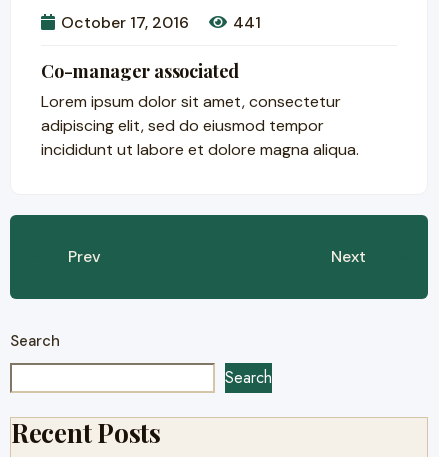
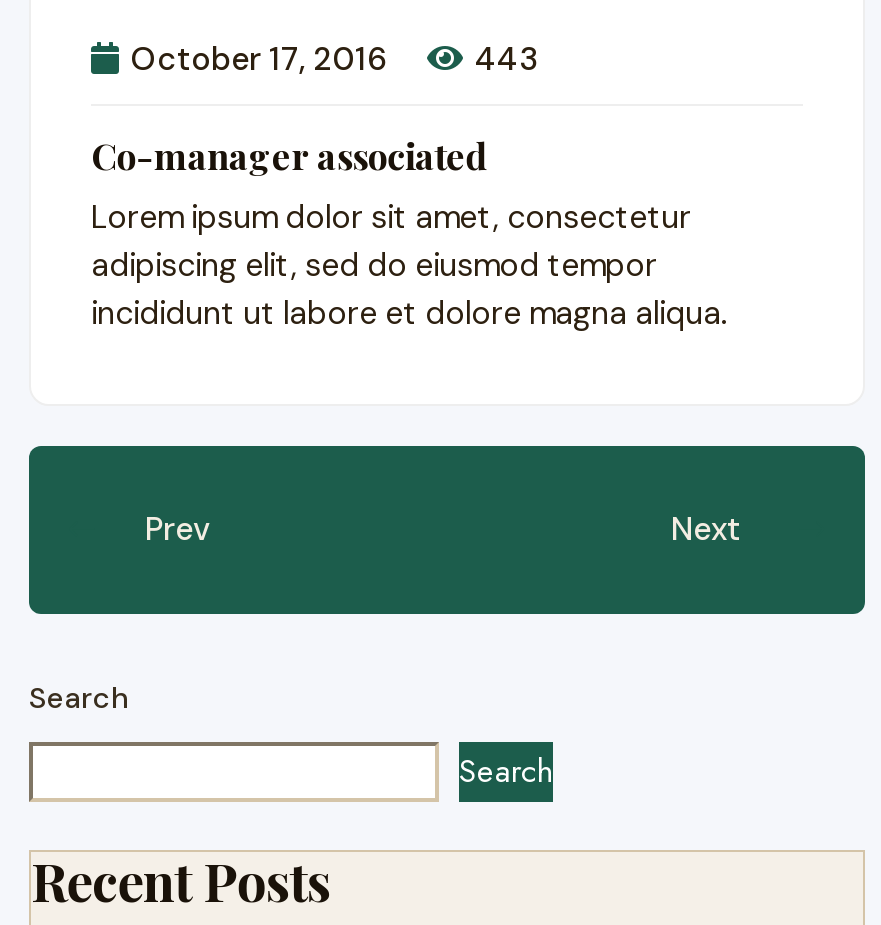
[233,12,261,33] 441 -> [475,38,539,80] 443

